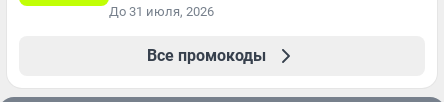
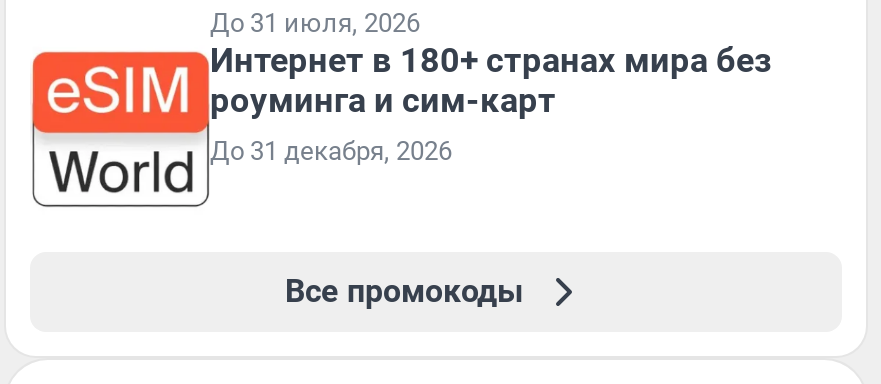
none -> [30,41,772,208] [image] | Интернет в 180+ странах мира без | роуминга и сим-карт | До 31 декабря, 2026

